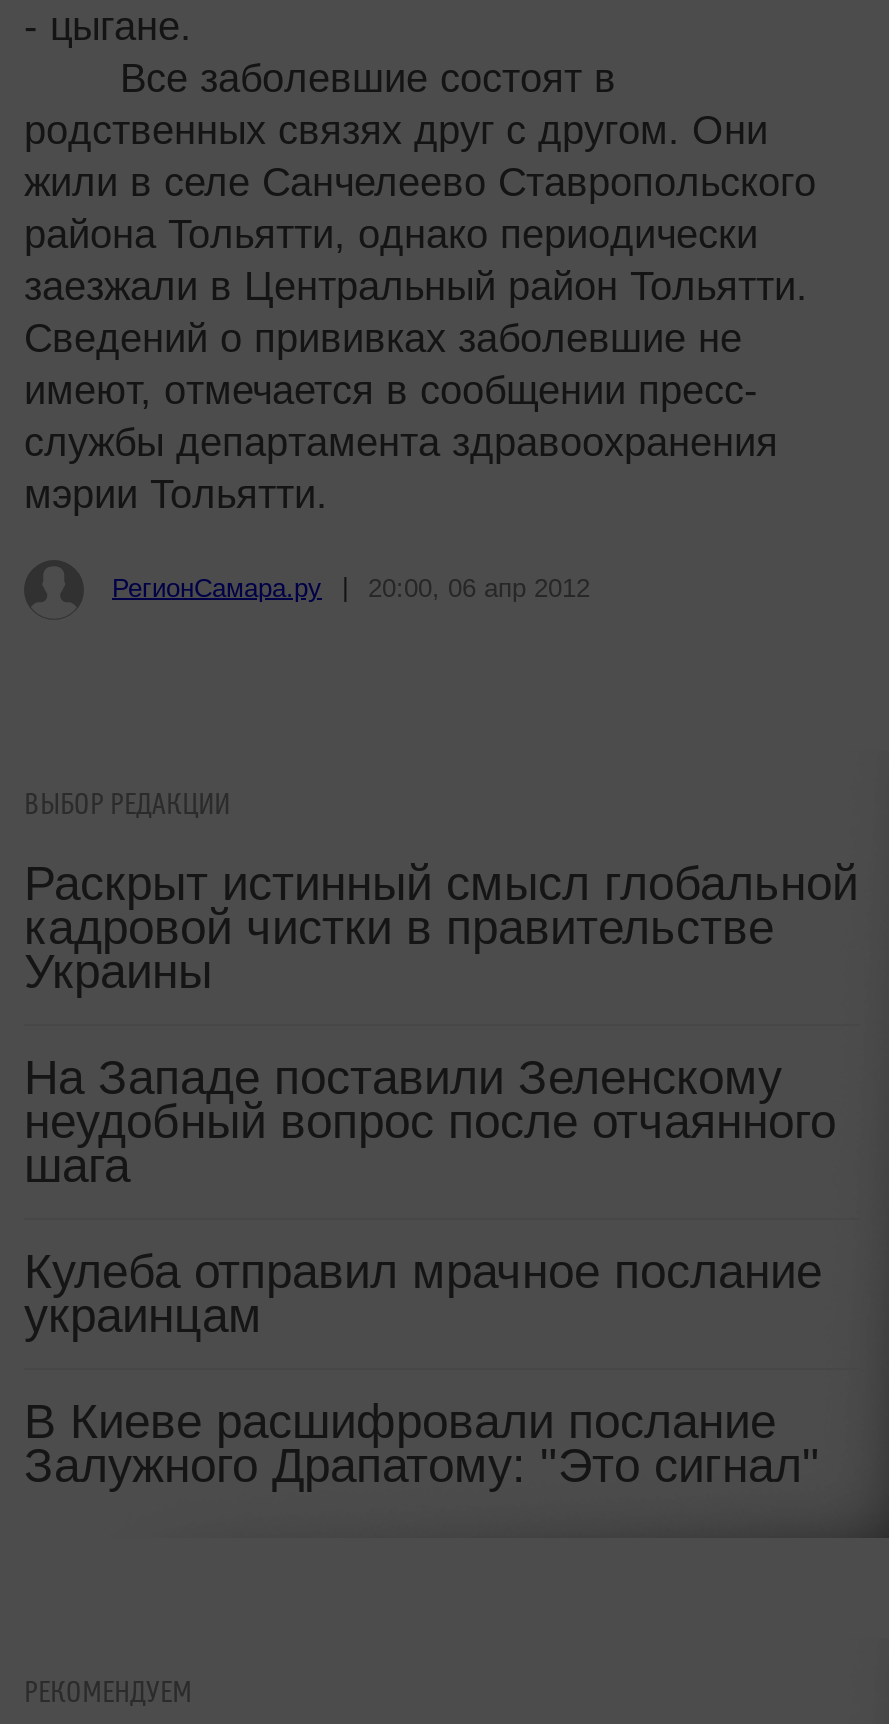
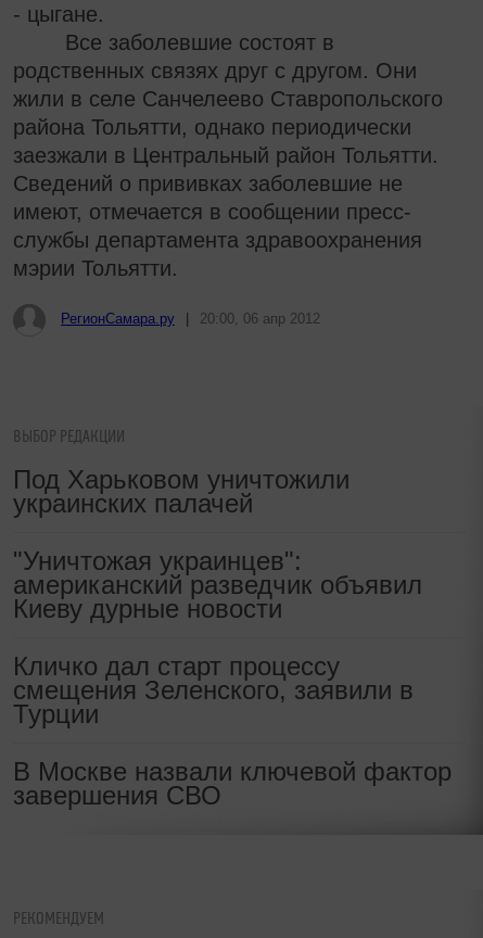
[24,856,858,998] Раскрыт истинный смысл глобальной | кадровой чистки в правительстве | Украины -> [13,465,349,518] Под Харьковом уничтожили | украинских палачей
[24,1050,836,1192] На Западе поставили Зеленскому | неудобный вопрос после отчаянного | шага -> [13,546,422,623] "Уничтожая украинцев": | американский разведчик объявил | Киеву дурные новости
[24,1244,822,1342] Кулеба отправил мрачное послание | украинцам -> [13,651,414,728] Кличко дал старт процессу | смещения Зеленского, заявили в | Турции
[24,1394,820,1492] В Киеве расшифровали послание | Залужного Драпатому: "Это сигнал" -> [13,757,452,810] В Москве назвали ключевой фактор | завершения СВО

